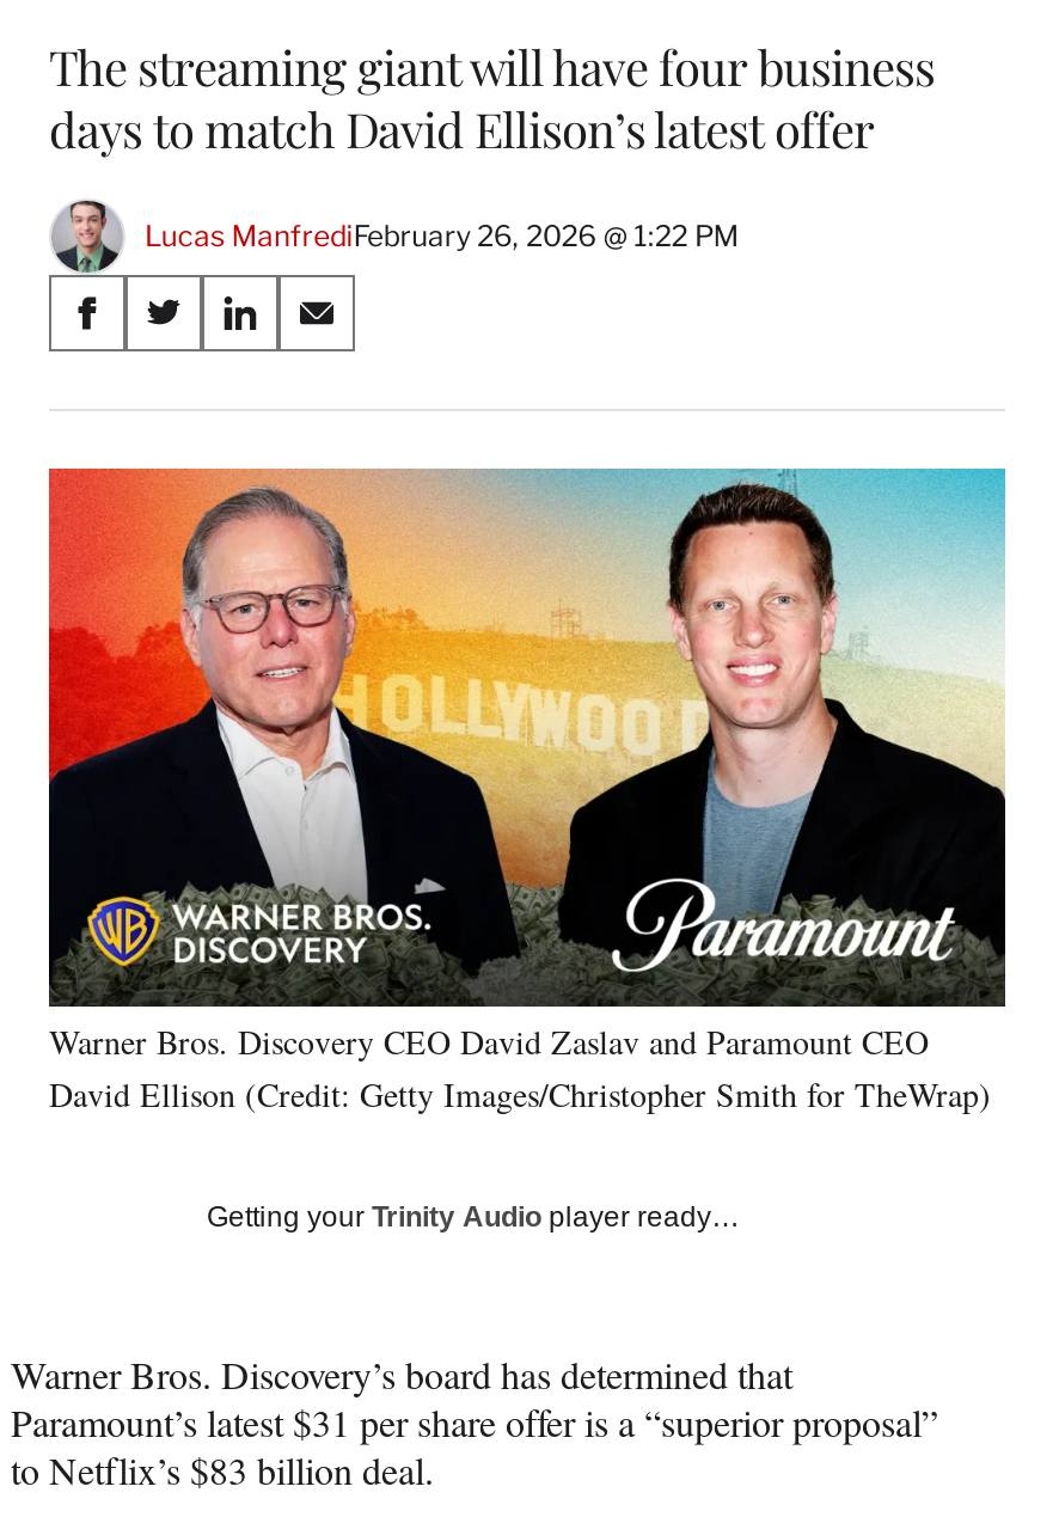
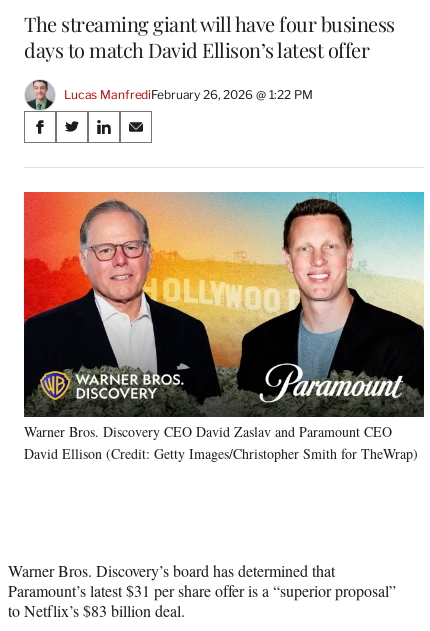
[207,1199,740,1232] Getting your Trinity Audio player ready… -> none

